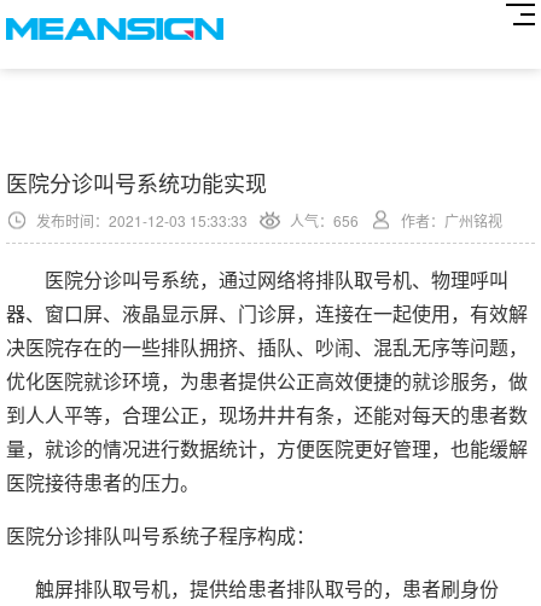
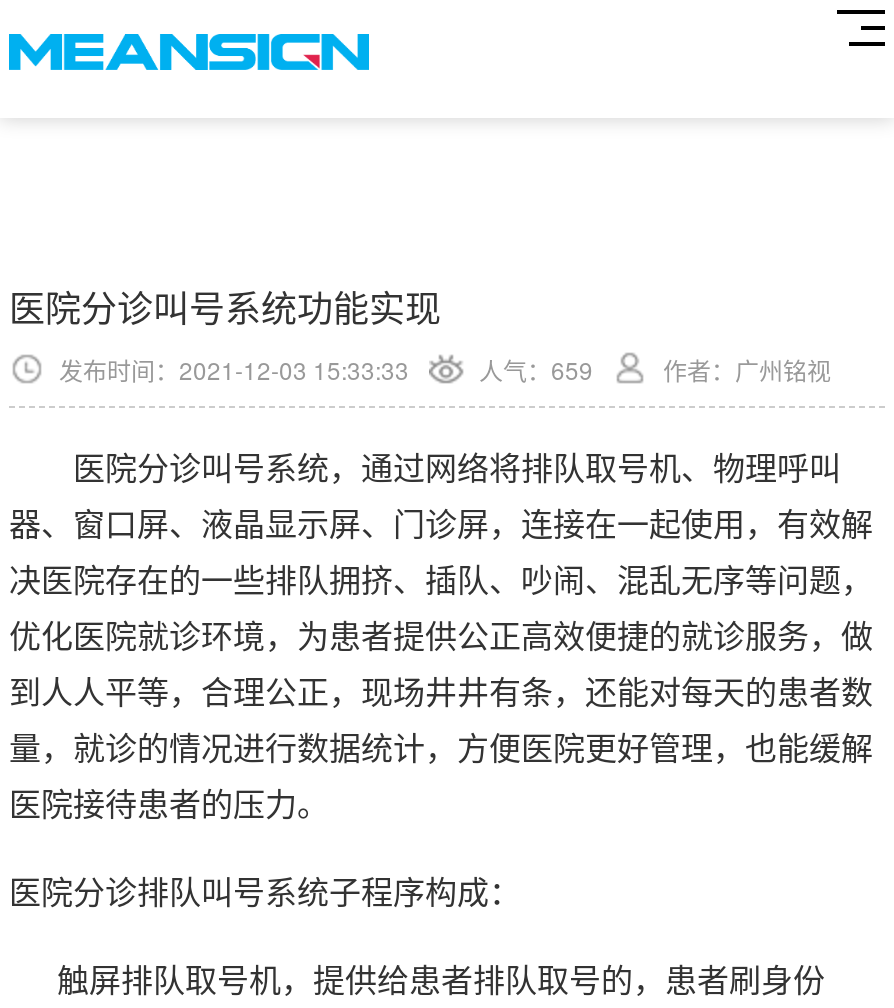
[290,210,359,231] 人气：656 -> [479,352,593,386] 人气：659

